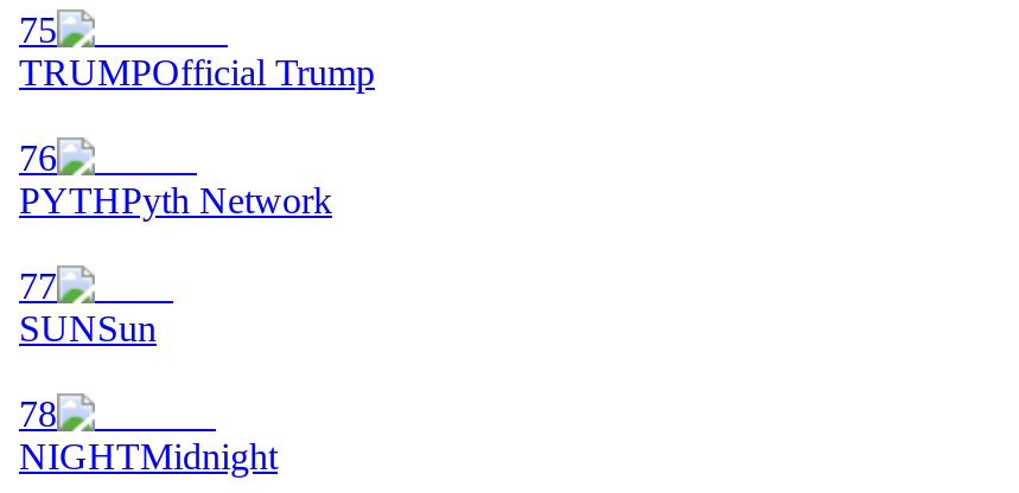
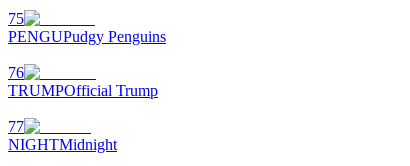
moved [19,53,375,93] -> [8,82,158,99]: TRUMPOfficial Trump
none -> [8,28,166,45] PENGUPudgy Penguins
[19,181,332,221] PYTHPyth Network -> none
[19,309,157,435] SUNSun | 78 -> none

